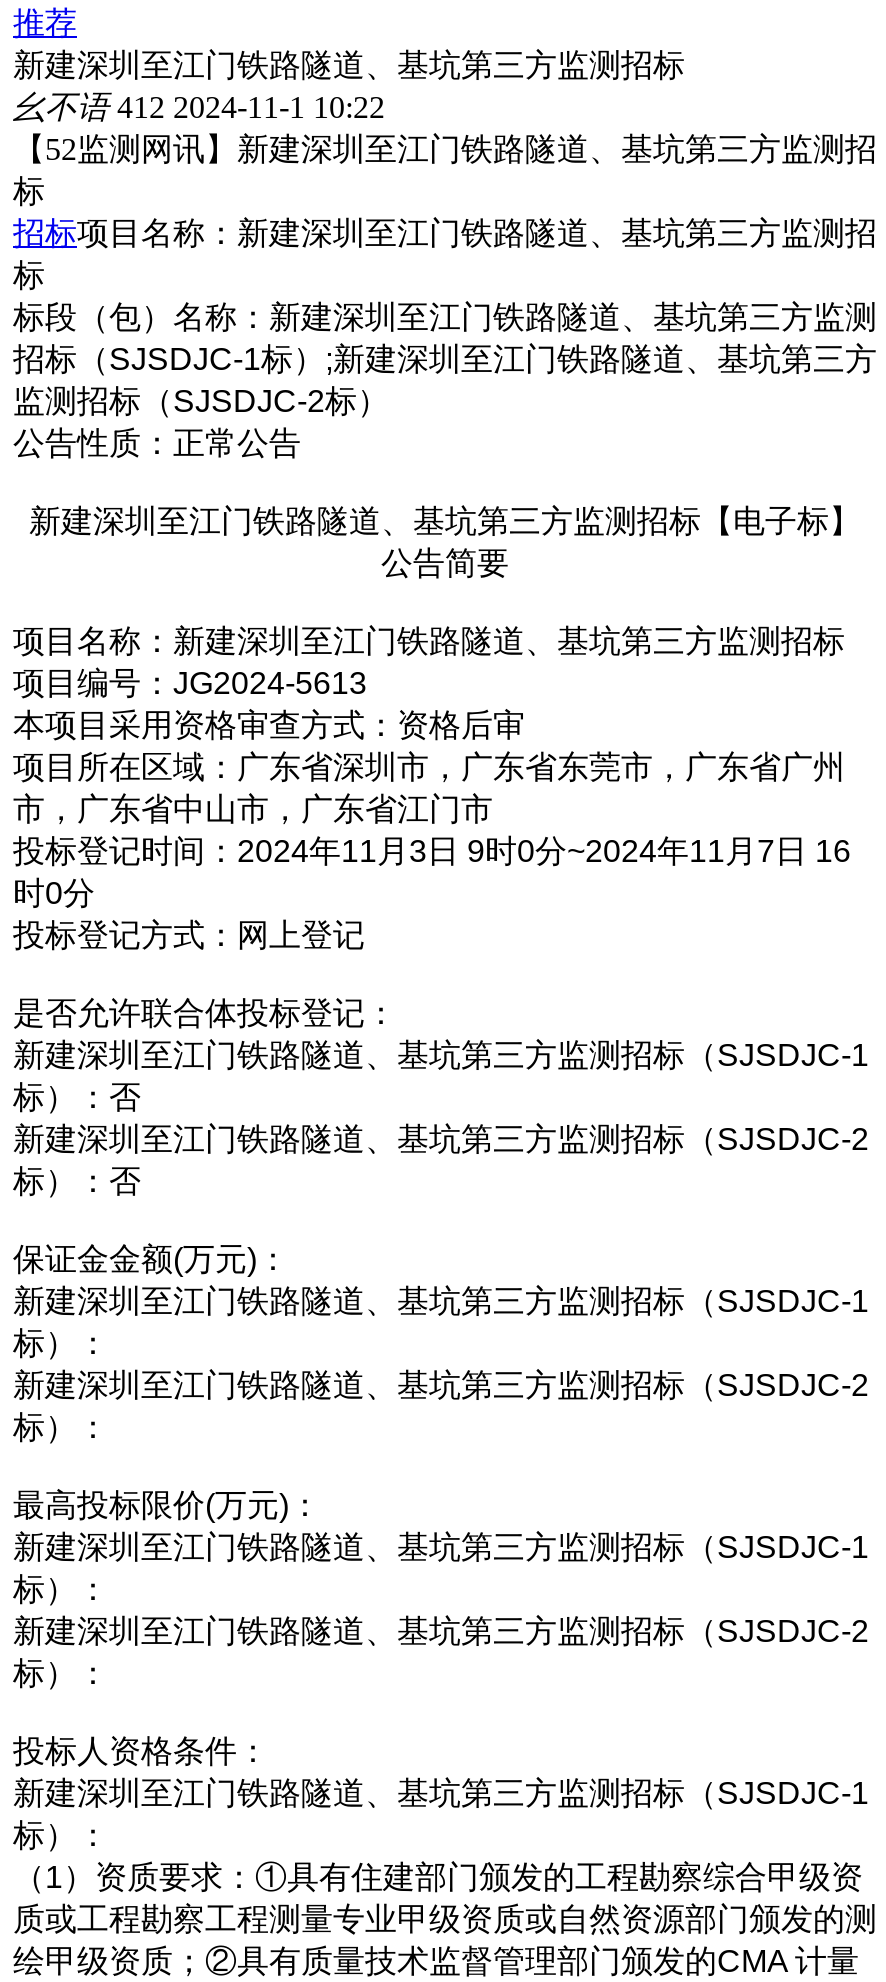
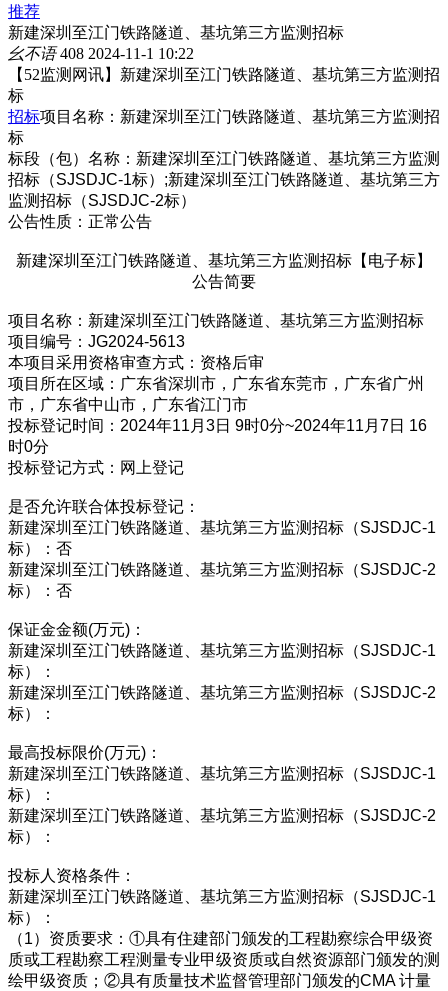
[13,90,385,124] 幺不语 412 2024-11-1 10:22 -> [8,45,194,62] 幺不语 408 2024-11-1 10:22

